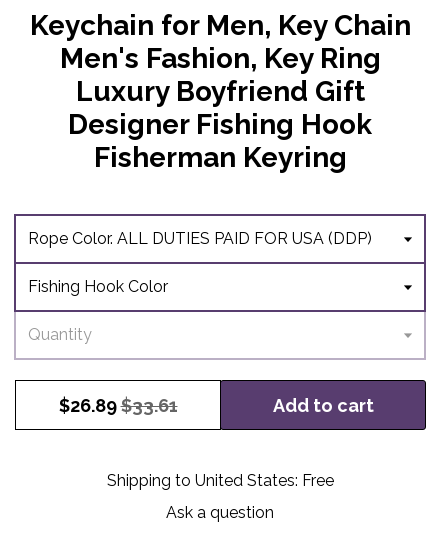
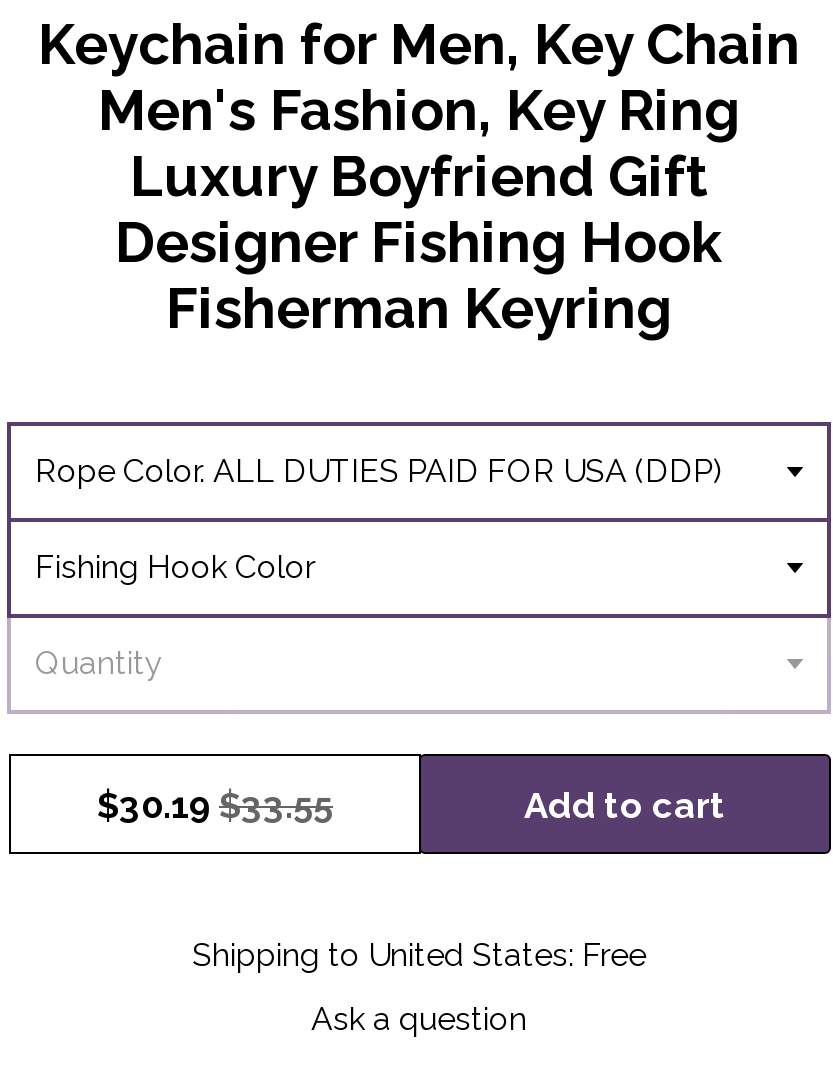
[58,395,177,416] $26.89 $33.61 -> [97,784,333,826] $30.19 $33.55

